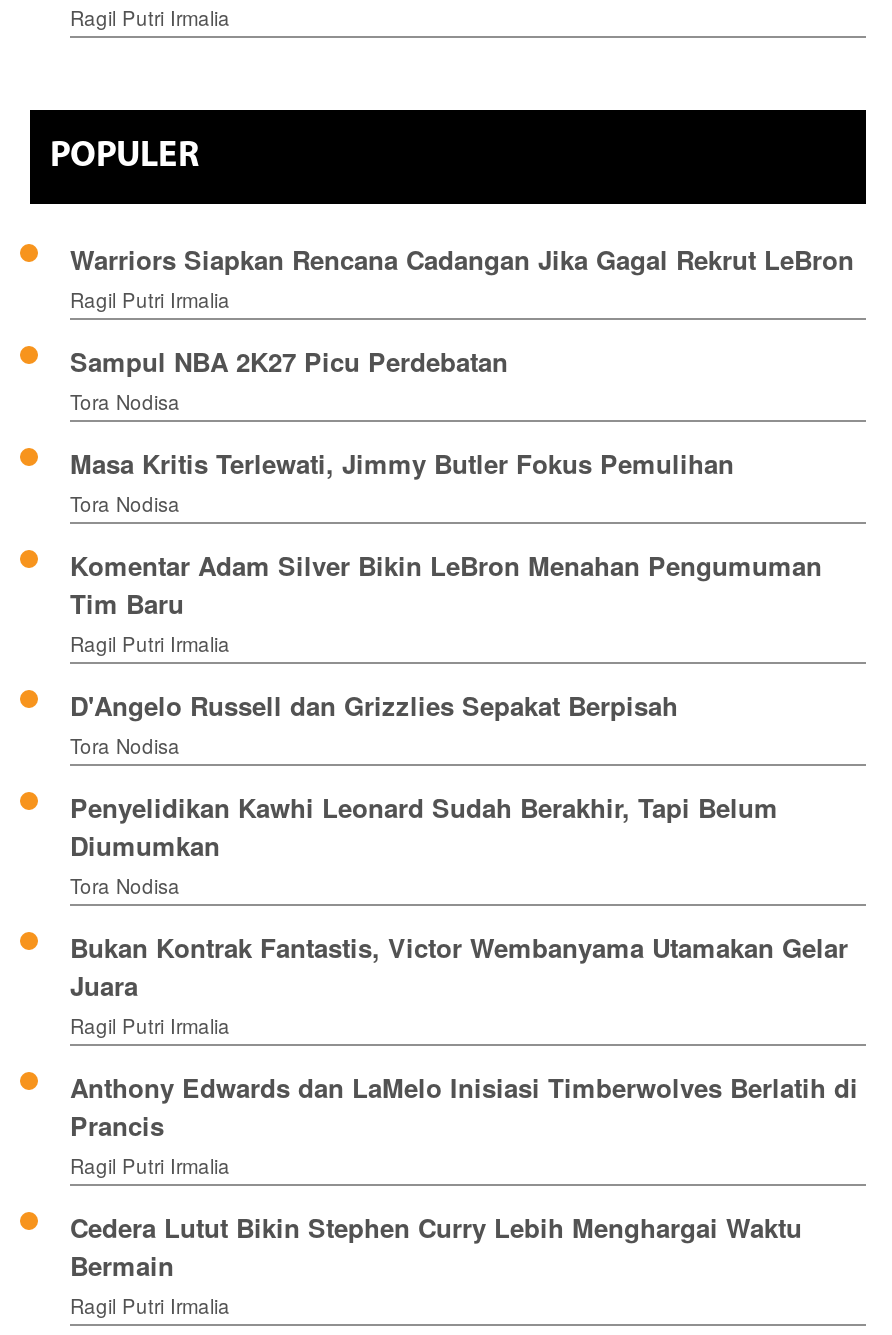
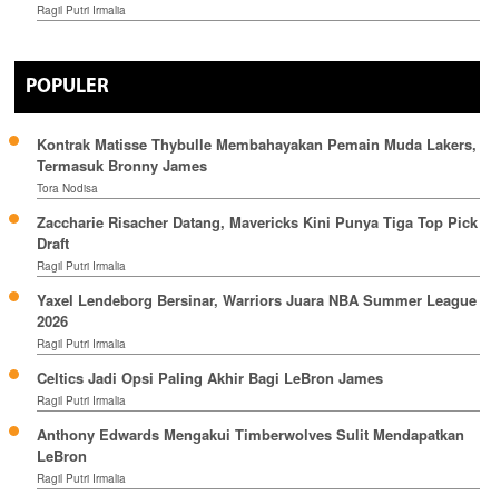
[70,239,854,379] Warriors Siapkan Rencana Cadangan Jika Gagal Rekrut LeBron | Ragil Putri Irmalia | Sampul NBA 2K27 Picu Perdebatan -> [37,133,477,175] Kontrak Matisse Thybulle Membahayakan Pemain Muda Lakers, | Termasuk Bronny James
[70,443,822,621] Masa Kritis Terlewati, Jimmy Butler Fokus Pemulihan | Tora Nodisa | Komentar Adam Silver Bikin LeBron Menahan Pengumuman | Tim Baru -> [37,211,478,253] Zaccharie Risacher Datang, Mavericks Kini Punya Tiga Top Pick | Draft
[70,685,848,1003] D'Angelo Russell dan Grizzlies Sepakat Berpisah | Tora Nodisa | Penyelidikan Kawhi Leonard Sudah Berakhir, Tapi Belum | Diumumkan | Tora Nodisa | Bukan Kontrak Fantastis, Victor Wembanyama Utamakan Gelar | Juara -> [37,289,477,331] Yaxel Lendeborg Bersinar, Warriors Juara NBA Summer League | 2026
[70,1067,858,1143] Anthony Edwards dan LaMelo Inisiasi Timberwolves Berlatih di | Prancis -> [37,367,383,388] Celtics Jadi Opsi Paling Akhir Bagi LeBron James
[70,1207,802,1283] Cedera Lutut Bikin Stephen Curry Lebih Menghargai Waktu | Bermain -> [37,423,464,466] Anthony Edwards Mengakui Timberwolves Sulit Mendapatkan | LeBron

